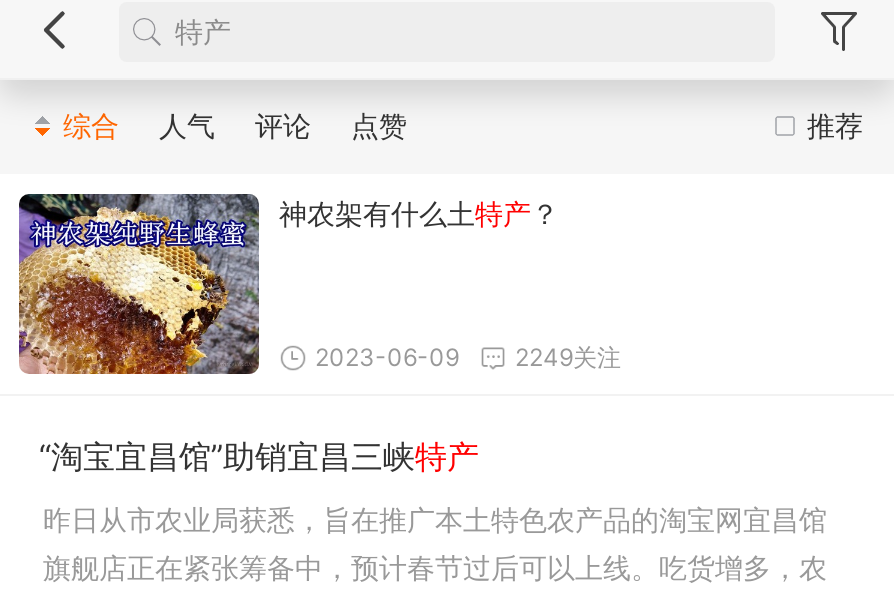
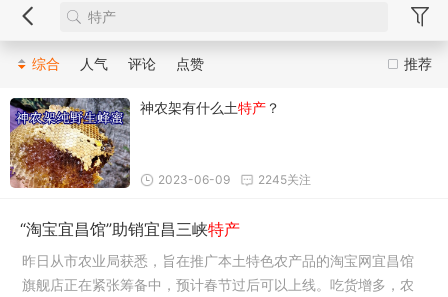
[315,342,621,372] 2023-06-09 2249关注 -> [158,172,311,187] 2023-06-09 2245关注

